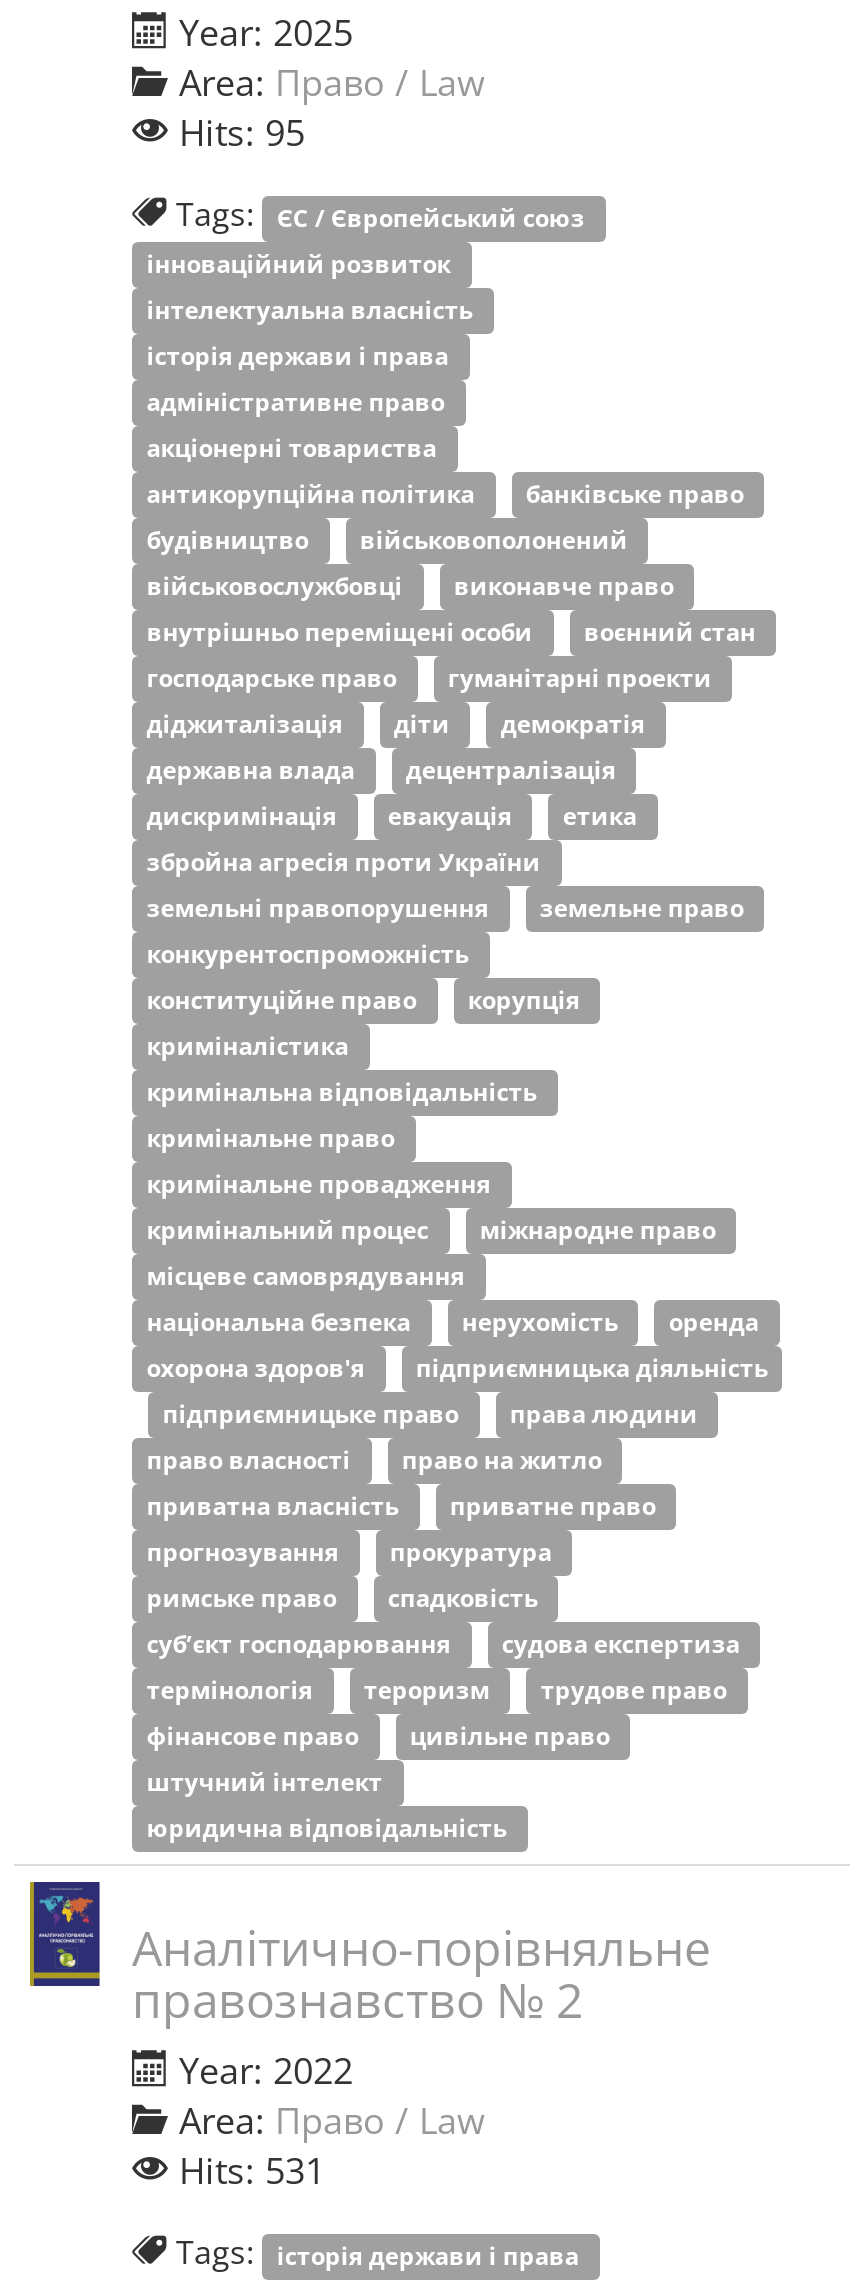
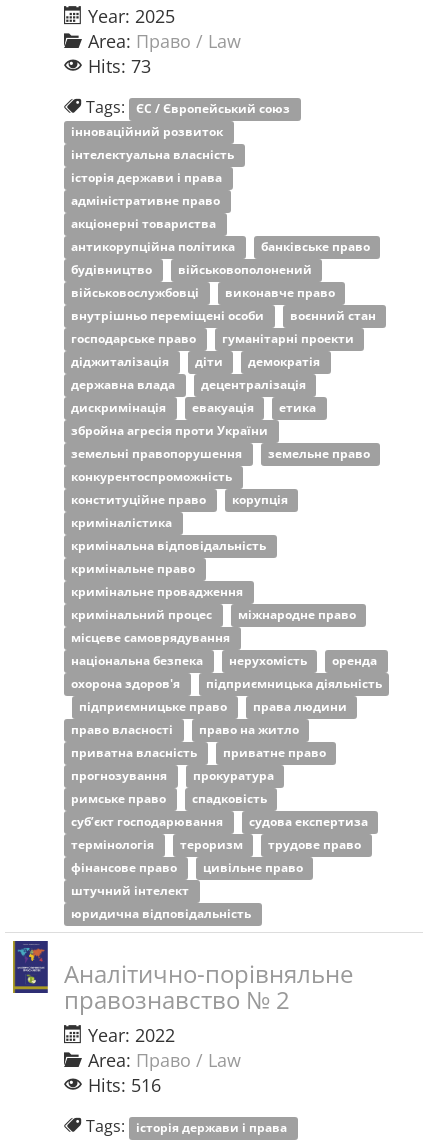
[169,108,305,156] Hits: 95 -> [82,54,150,78] Hits: 73
[169,2146,325,2194] Hits: 531 -> [82,1073,160,1097] Hits: 516

